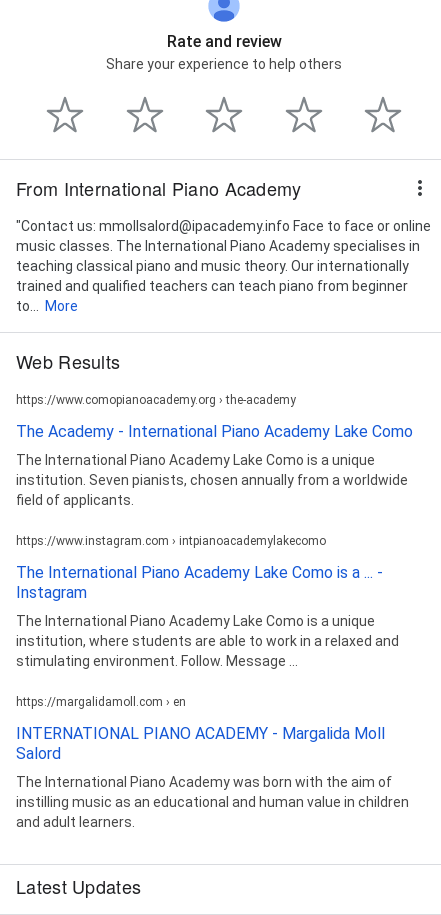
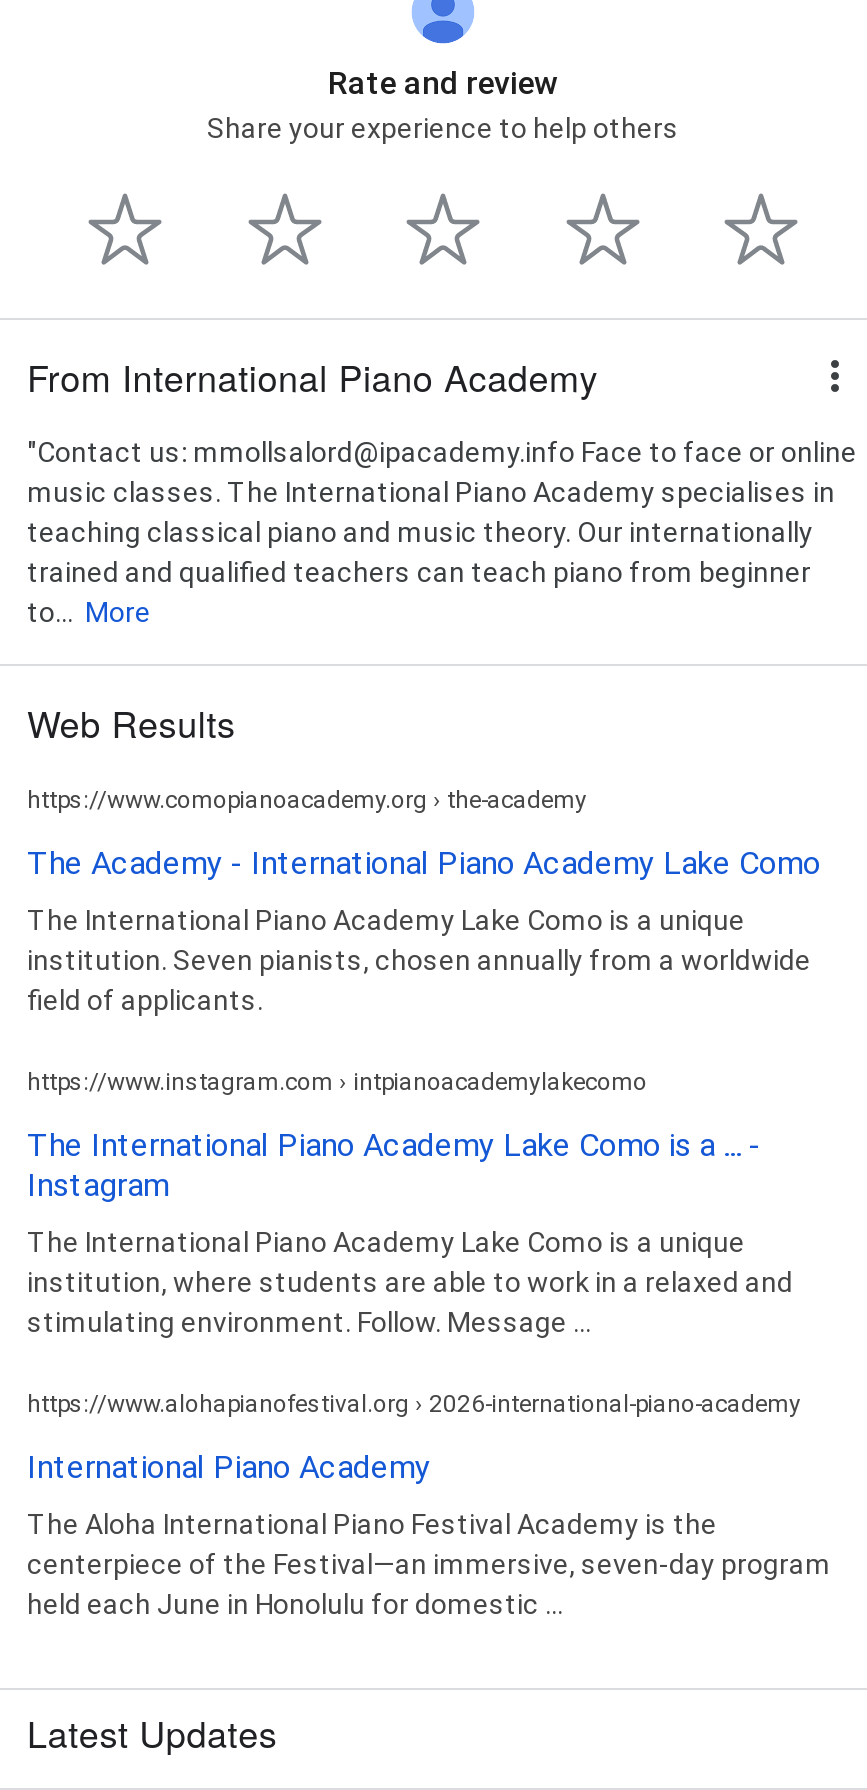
[16,695,186,709] https://margalidamoll.com › en -> [27,1390,801,1418] https://www.alohapianofestival.org › 2026-international-piano-academy
[16,724,385,763] INTERNATIONAL PIANO ACADEMY - Margalida Moll | Salord -> [27,1448,431,1486] International Piano Academy
[16,774,409,830] The International Piano Academy was born with the aim of | instilling music as an educational and human value in children | and adult learners. -> [27,1508,831,1620] The Aloha International Piano Festival Academy is the | centerpiece of the Festival—an immersive, seven-day program | held each June in Honolulu for domestic ...

